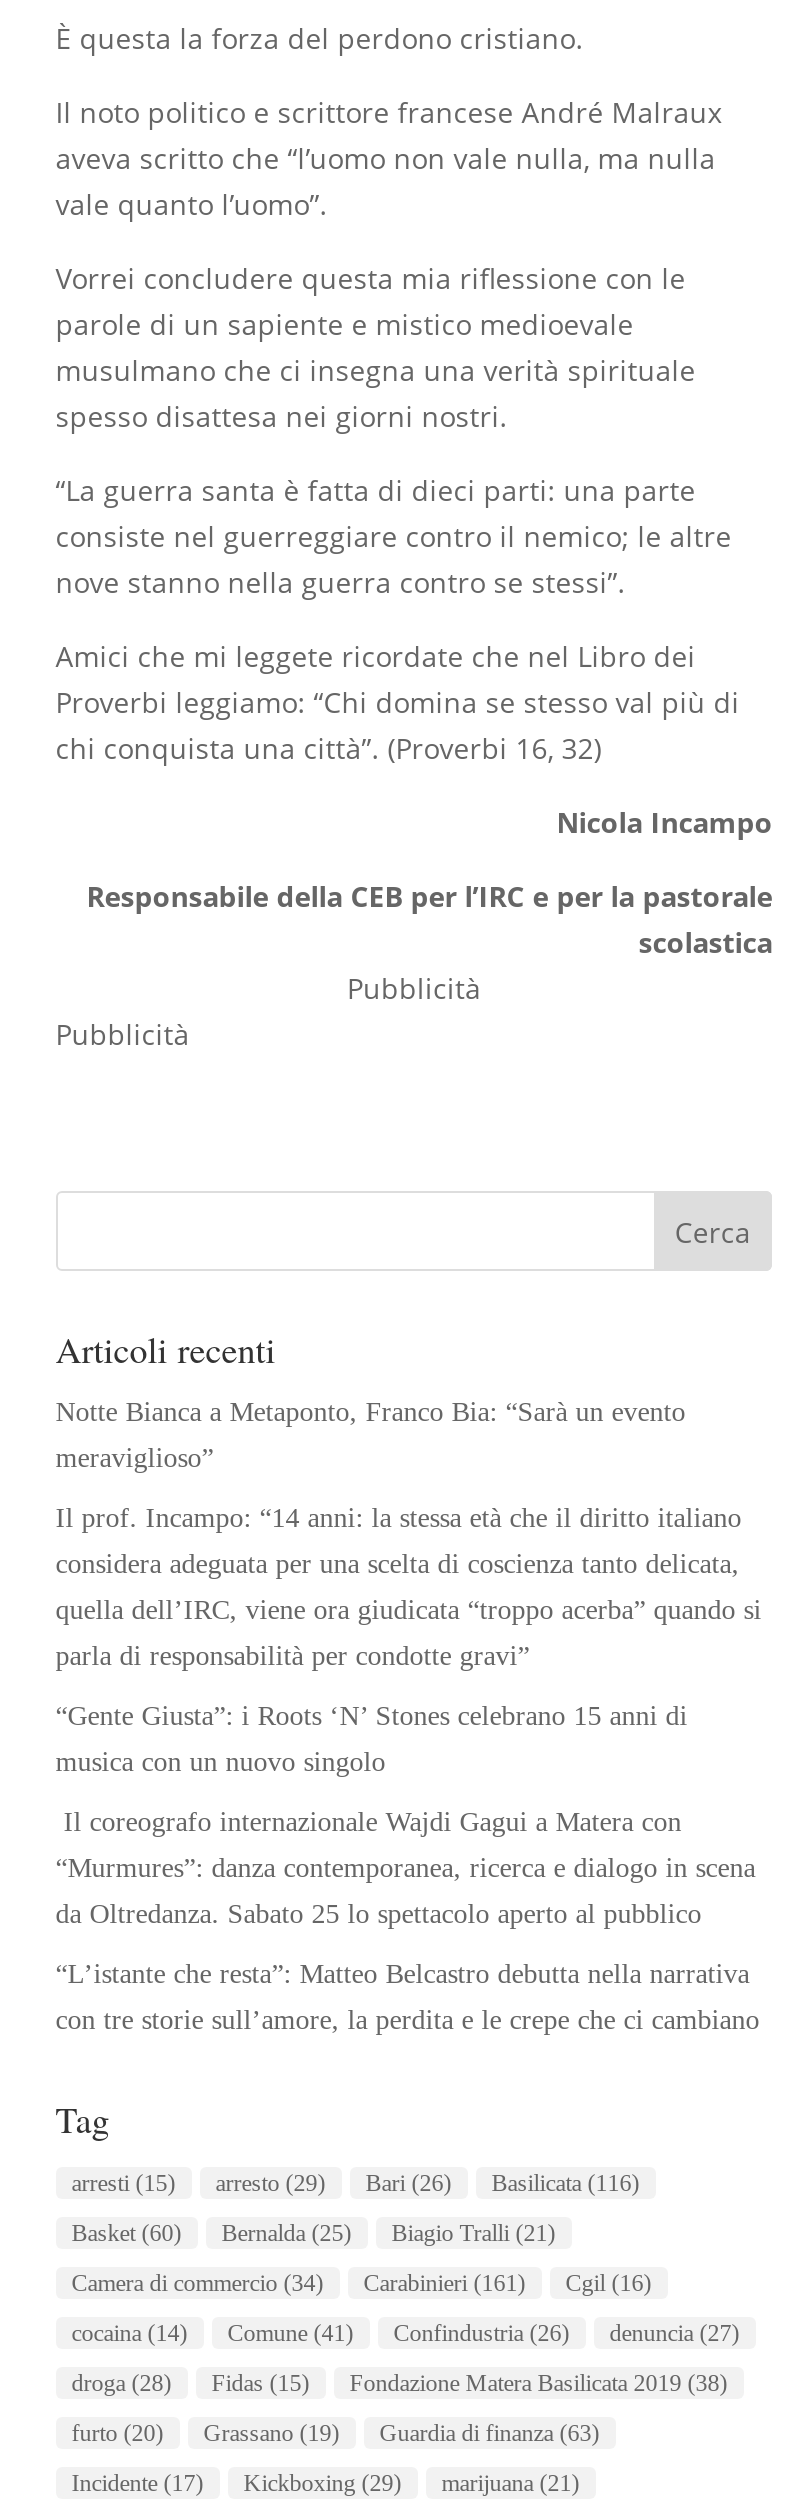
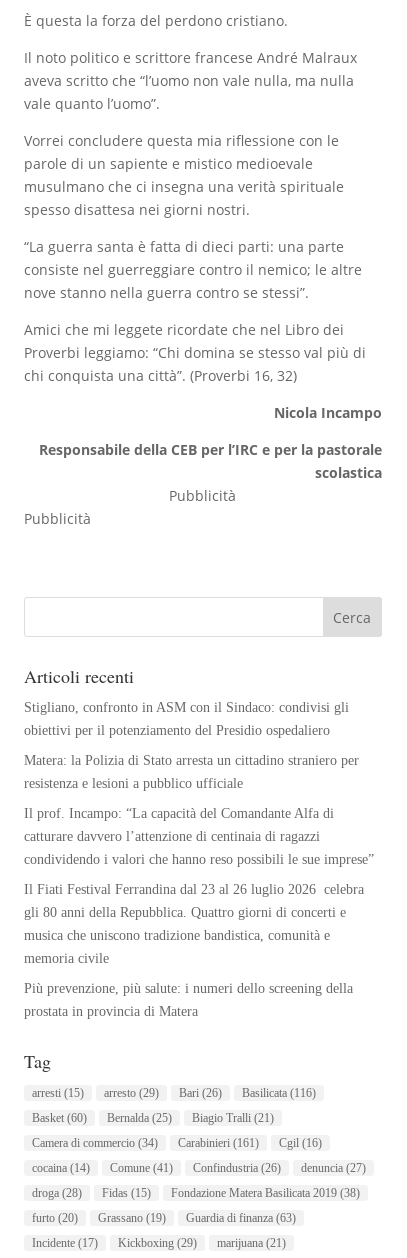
[56,1398,686,1428] Notte Bianca a Metaponto, Franco Bia: “Sarà un evento -> [24,700,349,715] Stigliano, confronto in ASM con il Sindaco: condivisi gli
[56,1444,214,1474] meraviglioso” -> [24,723,330,738] obiettivi per il potenziamento del Presidio ospedaliero
[56,1504,742,1534] Il prof. Incampo: “14 anni: la stessa età che il diritto italiano -> [24,753,359,768] Matera: la Polizia di Stato arresta un cittadino straniero per
[56,1550,740,1580] considera adeguata per una scelta di coscienza tanto delicata, -> [24,776,243,791] resistenza e lesioni a pubblico ufficiale
[56,1596,762,1626] quella dell’IRC, viene ora giudicata “troppo acerba” quando si -> [24,806,334,821] Il prof. Incampo: “La capacità del Comandante Alfa di
[56,1642,530,1672] parla di responsabilità per condotte gravi” -> [24,829,320,844] catturare davvero l’attenzione di centinaia di ragazzi
[56,1702,688,1732] “Gente Giusta”: i Roots ‘N’ Stones celebrano 15 anni di -> [24,852,374,867] condividendo i valori che hanno reso possibili le sue imprese”
[56,1748,386,1778] musica con un nuovo singolo -> [24,882,364,897] Il Fiati Festival Ferrandina dal 23 al 26 luglio 2026 celebra
[56,1808,682,1838] Il coreografo internazionale Wajdi Gagui a Matera con -> [24,905,346,920] gli 80 anni della Repubblica. Quattro giorni di concerti e
[56,1854,756,1884] “Murmures”: danza contemporanea, ricerca e dialogo in scena -> [24,928,330,943] musica che uniscono tradizione bandistica, comunità e
[56,1900,702,1930] da Oltredanza. Sabato 25 lo spettacolo aperto al pubblico -> [24,951,109,966] memoria civile
[56,1960,750,1990] “L’istante che resta”: Matteo Belcastro debutta nella narrativa -> [24,981,353,996] Più prevenzione, più salute: i numeri dello screening della
[56,2006,760,2036] con tre storie sull’amore, la perdita e le crepe che ci cambiano -> [24,1004,198,1019] prostata in provincia di Matera

